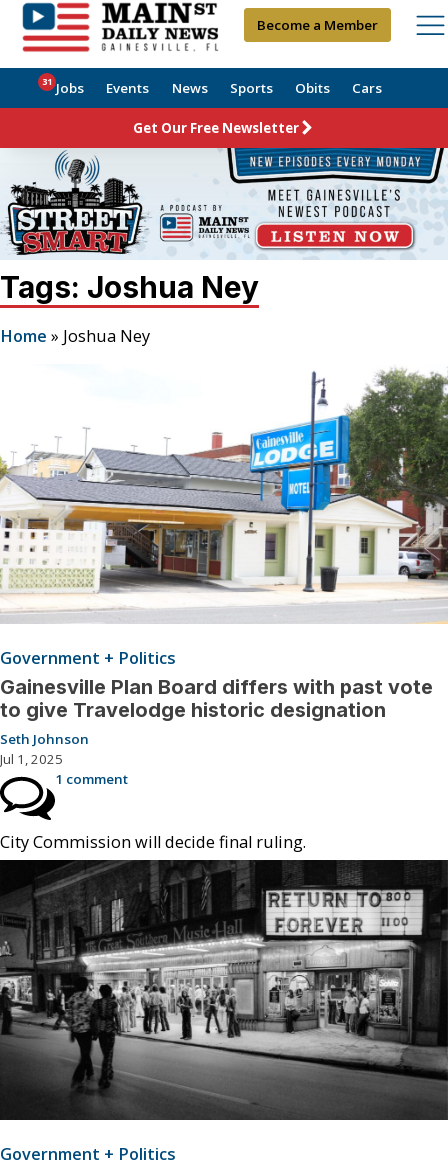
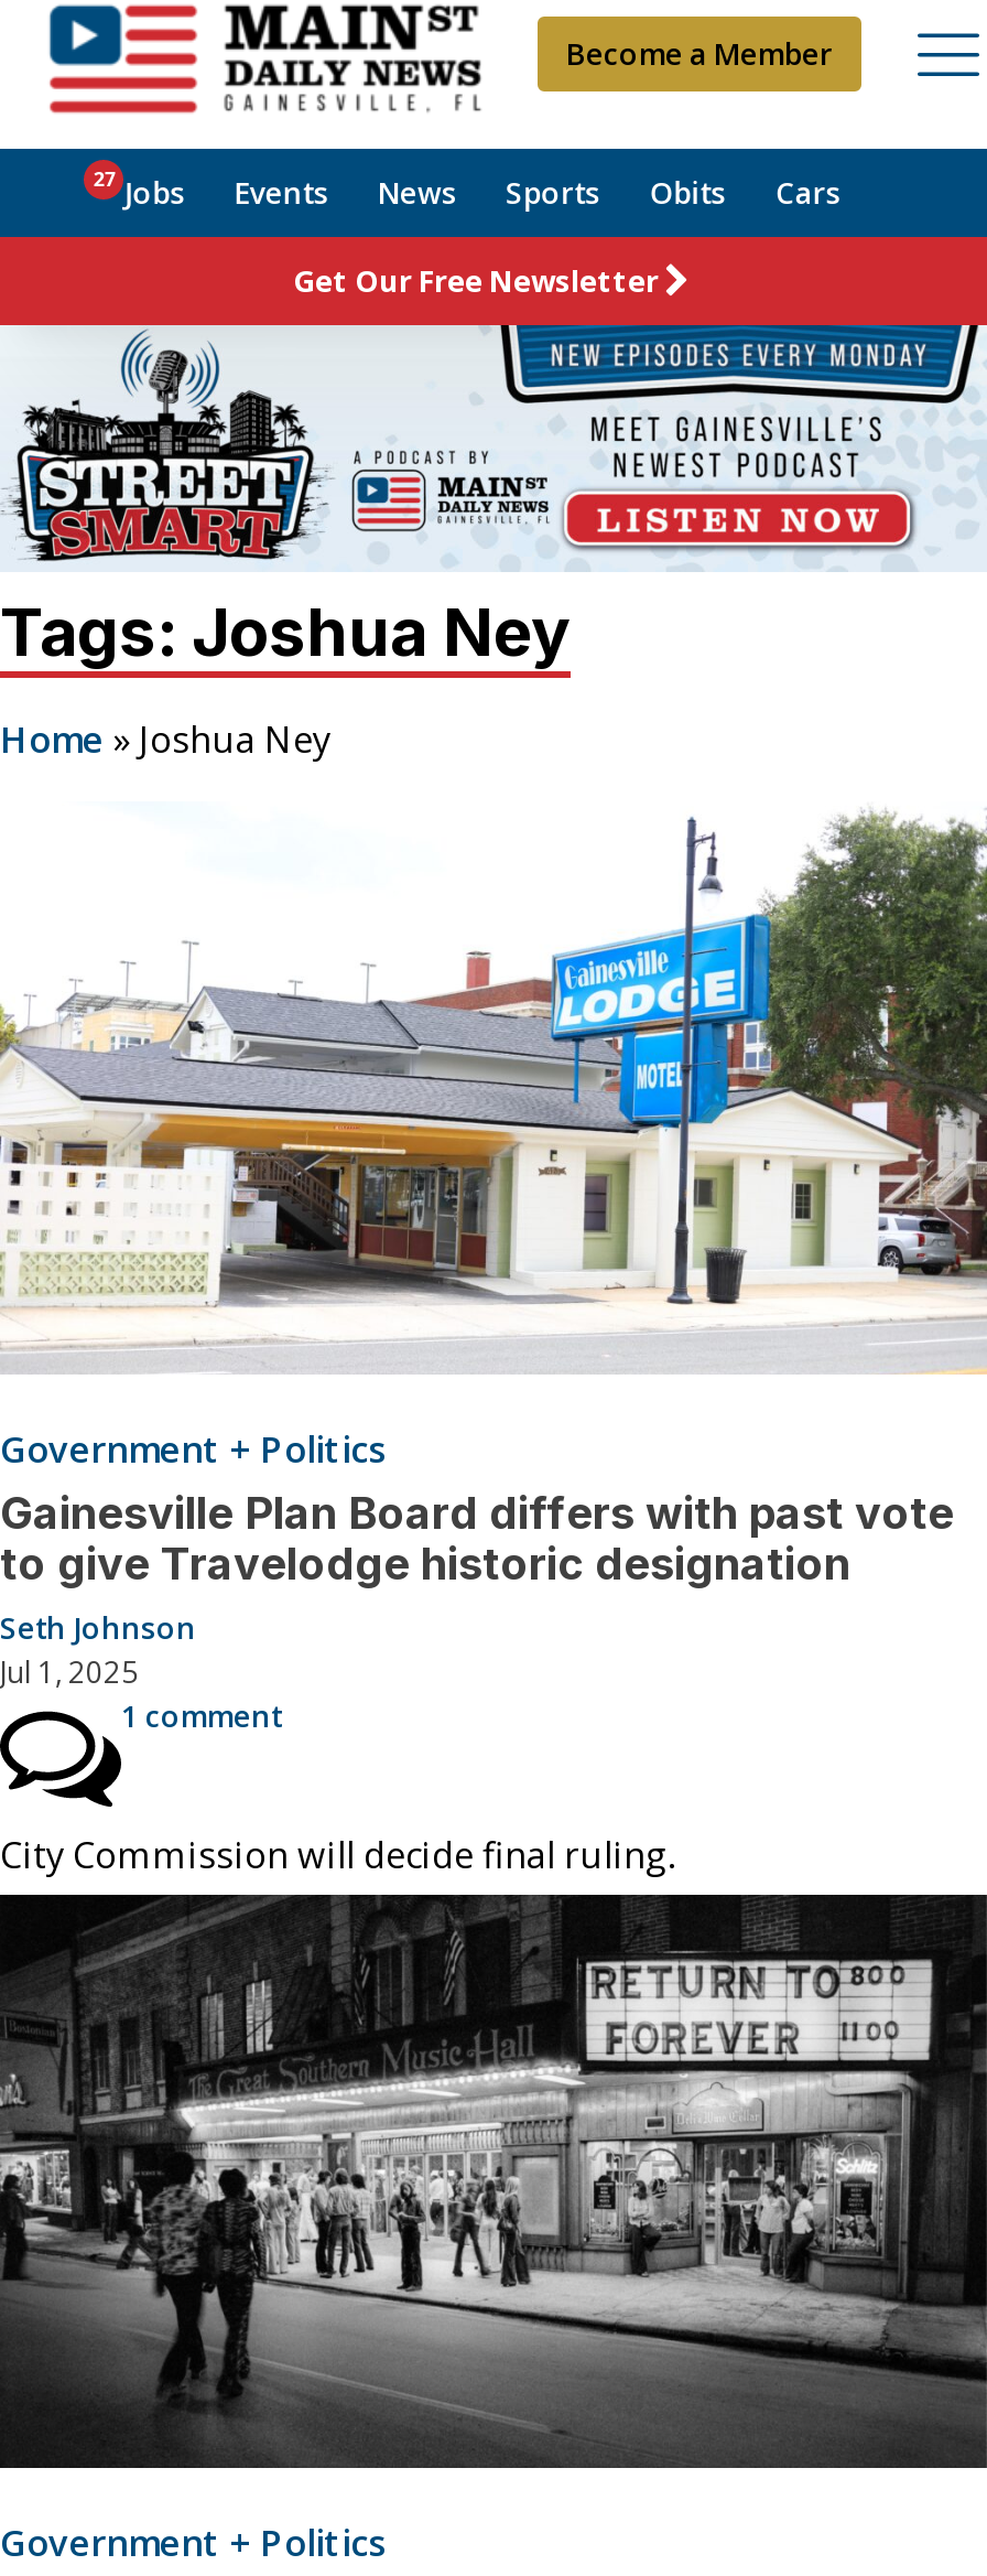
[42,75,382,97] 31 Jobs Events News Sports Obits Cars -> [93,164,841,213] 27 Jobs Events News Sports Obits Cars

